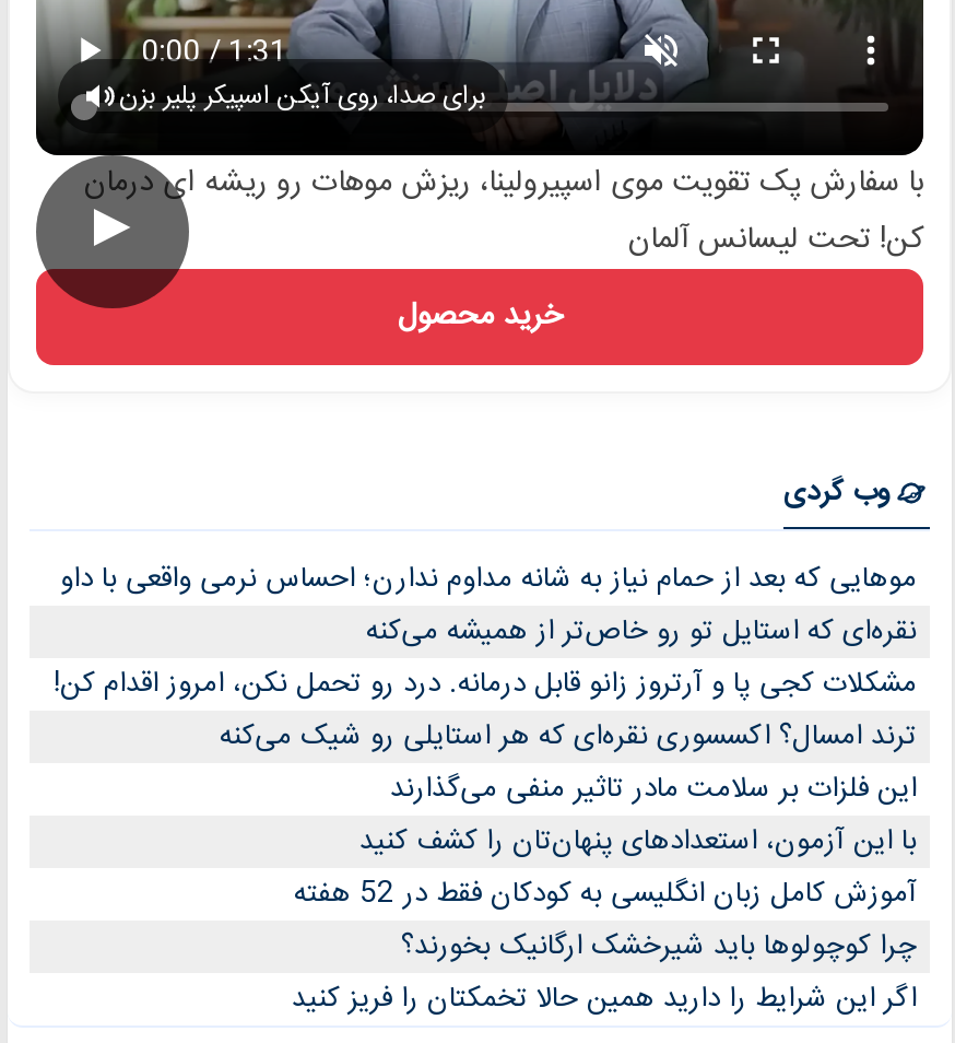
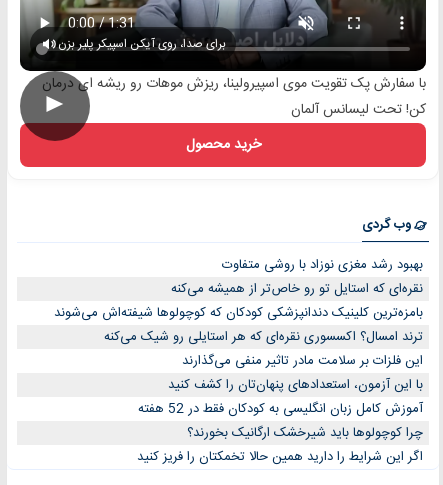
[60,556,917,604] موهایی که بعد از حمام نیاز به شانه مداوم ندارن؛ احساس نرمی واقعی با داو -> [222,254,423,276] بهبود رشد مغزی نوزاد با روشی متفاوت
[54,661,917,709] مشکلات کجی پا و آرتروز زانو قابل درمانه. درد رو تحمل نکن، امروز اقدام کن! -> [54,302,423,324] بامزه‌ترین کلینیک دندانپزشکی کودکان که کوچولوها شیفته‌اش می‌شوند

